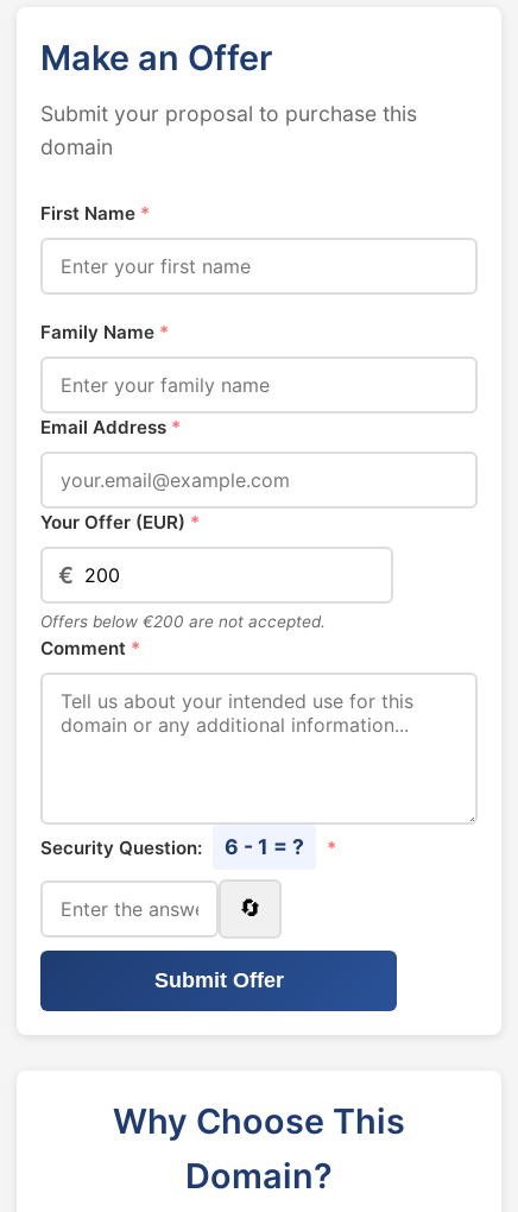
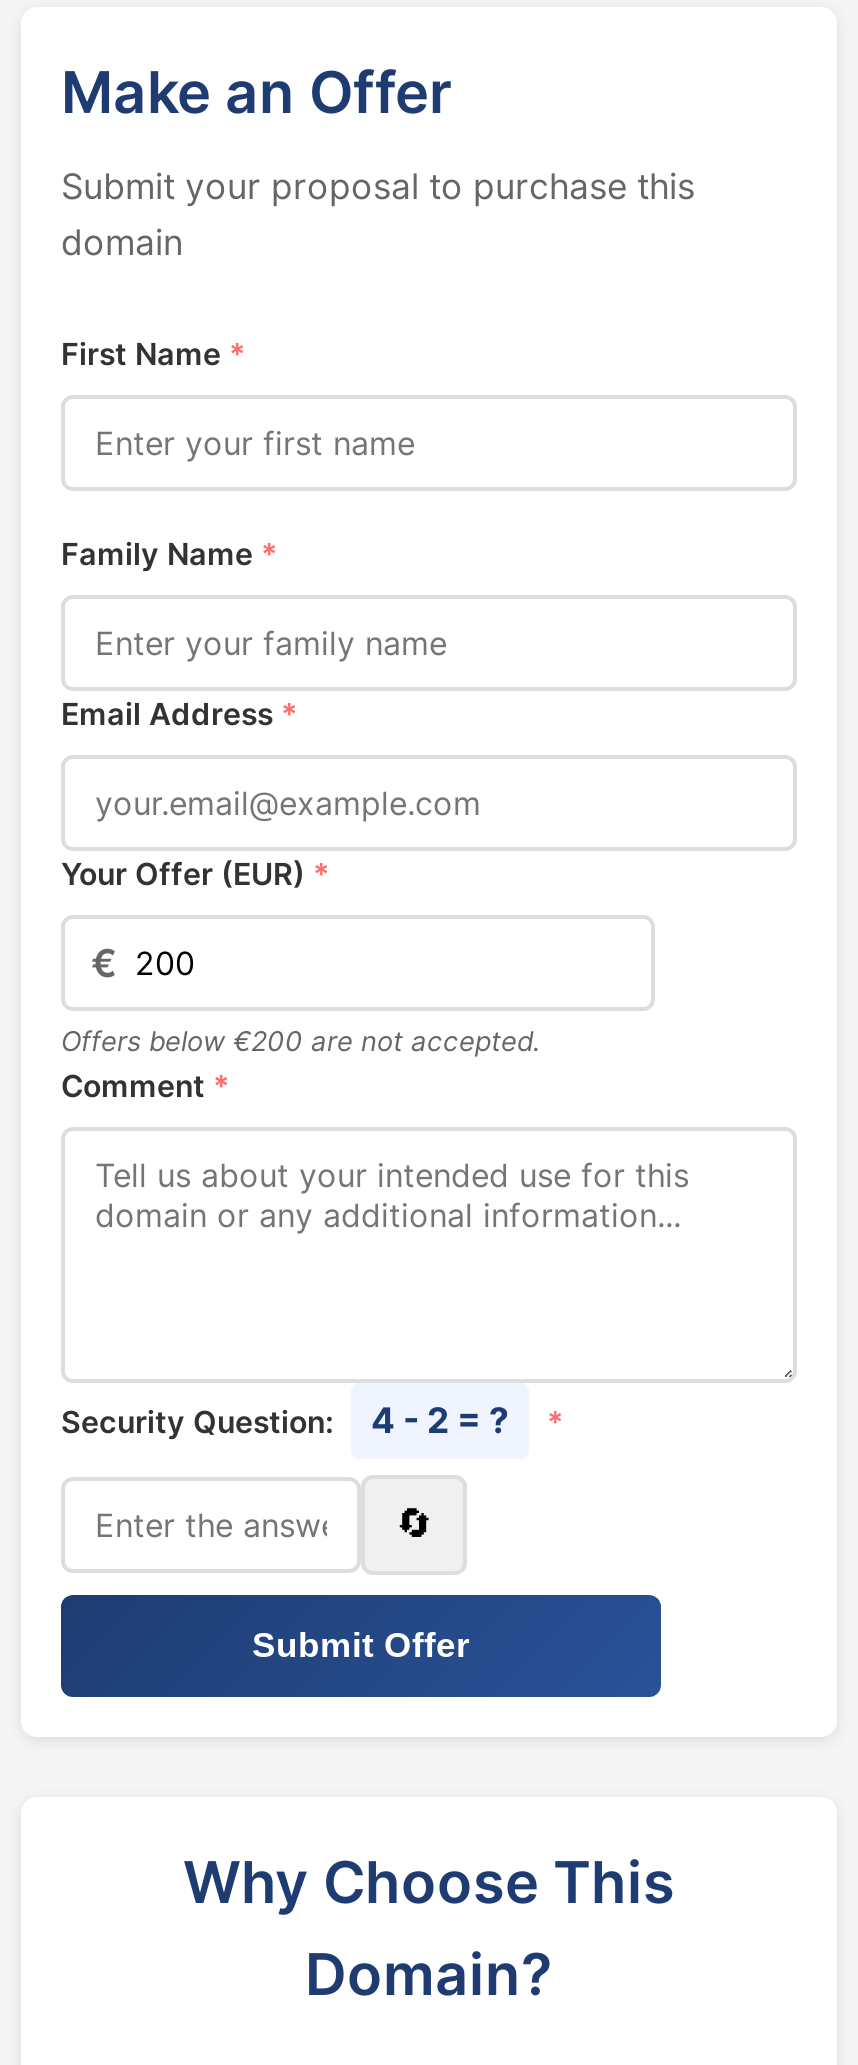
[225,834,304,859] 6 - 1 = ? -> [371,1399,509,1441] 4 - 2 = ?

